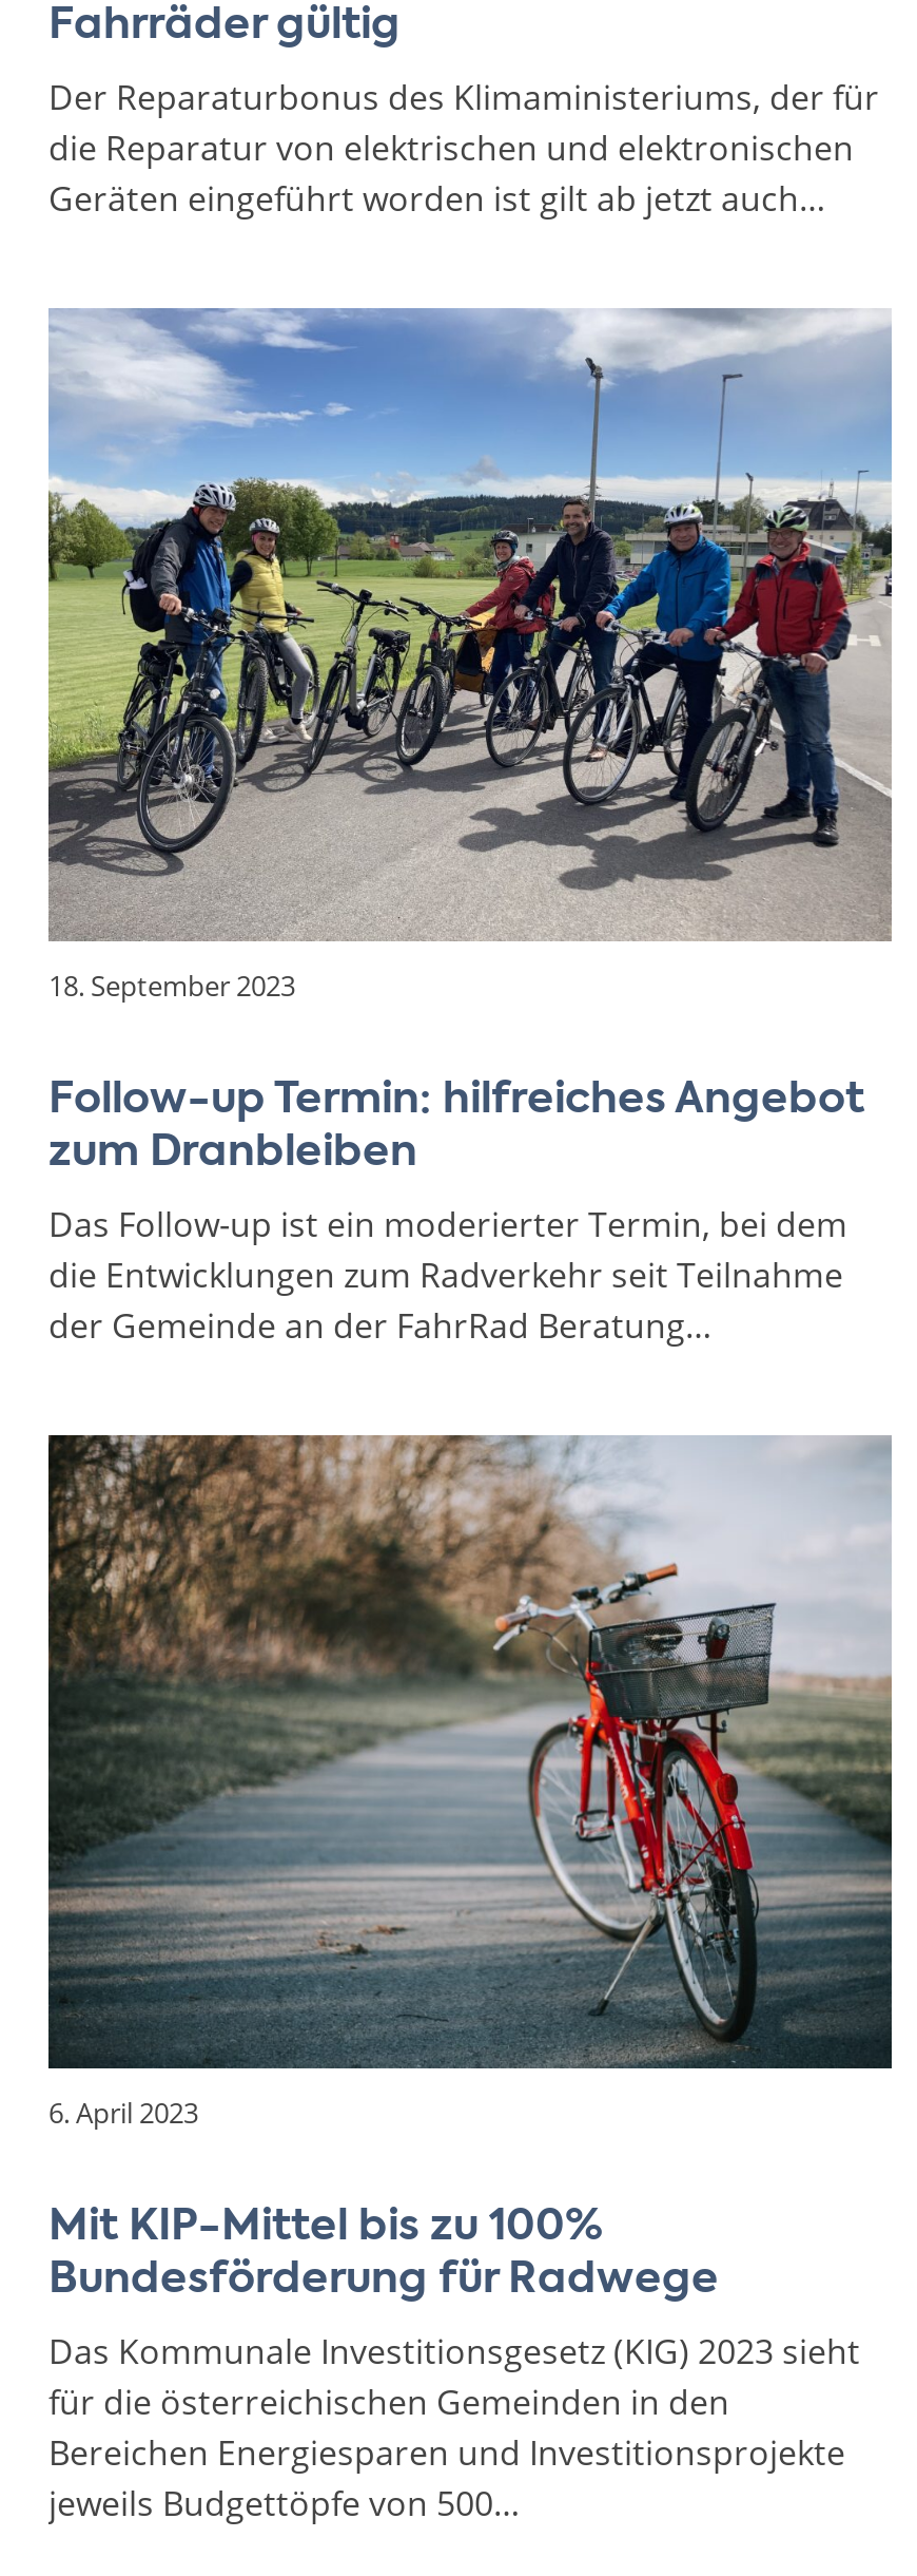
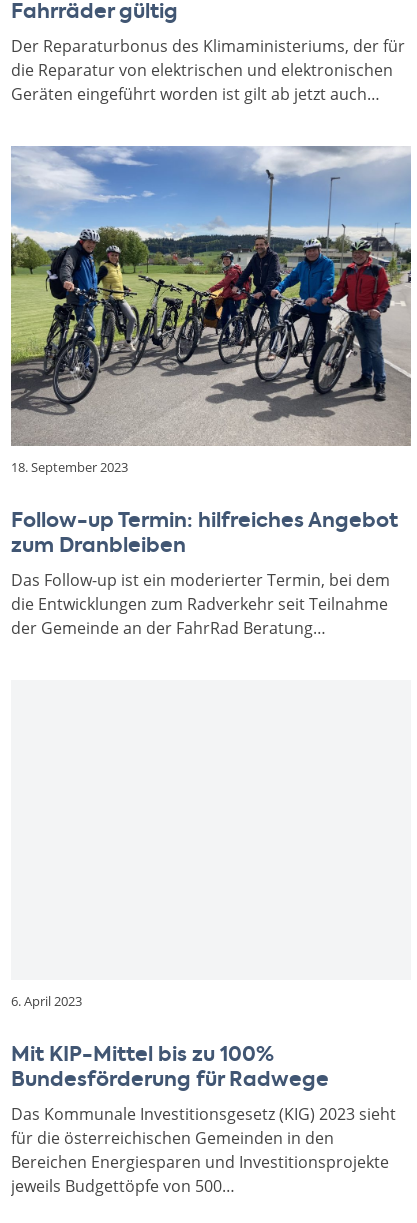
[46,1433,894,2071] [image] -> none

